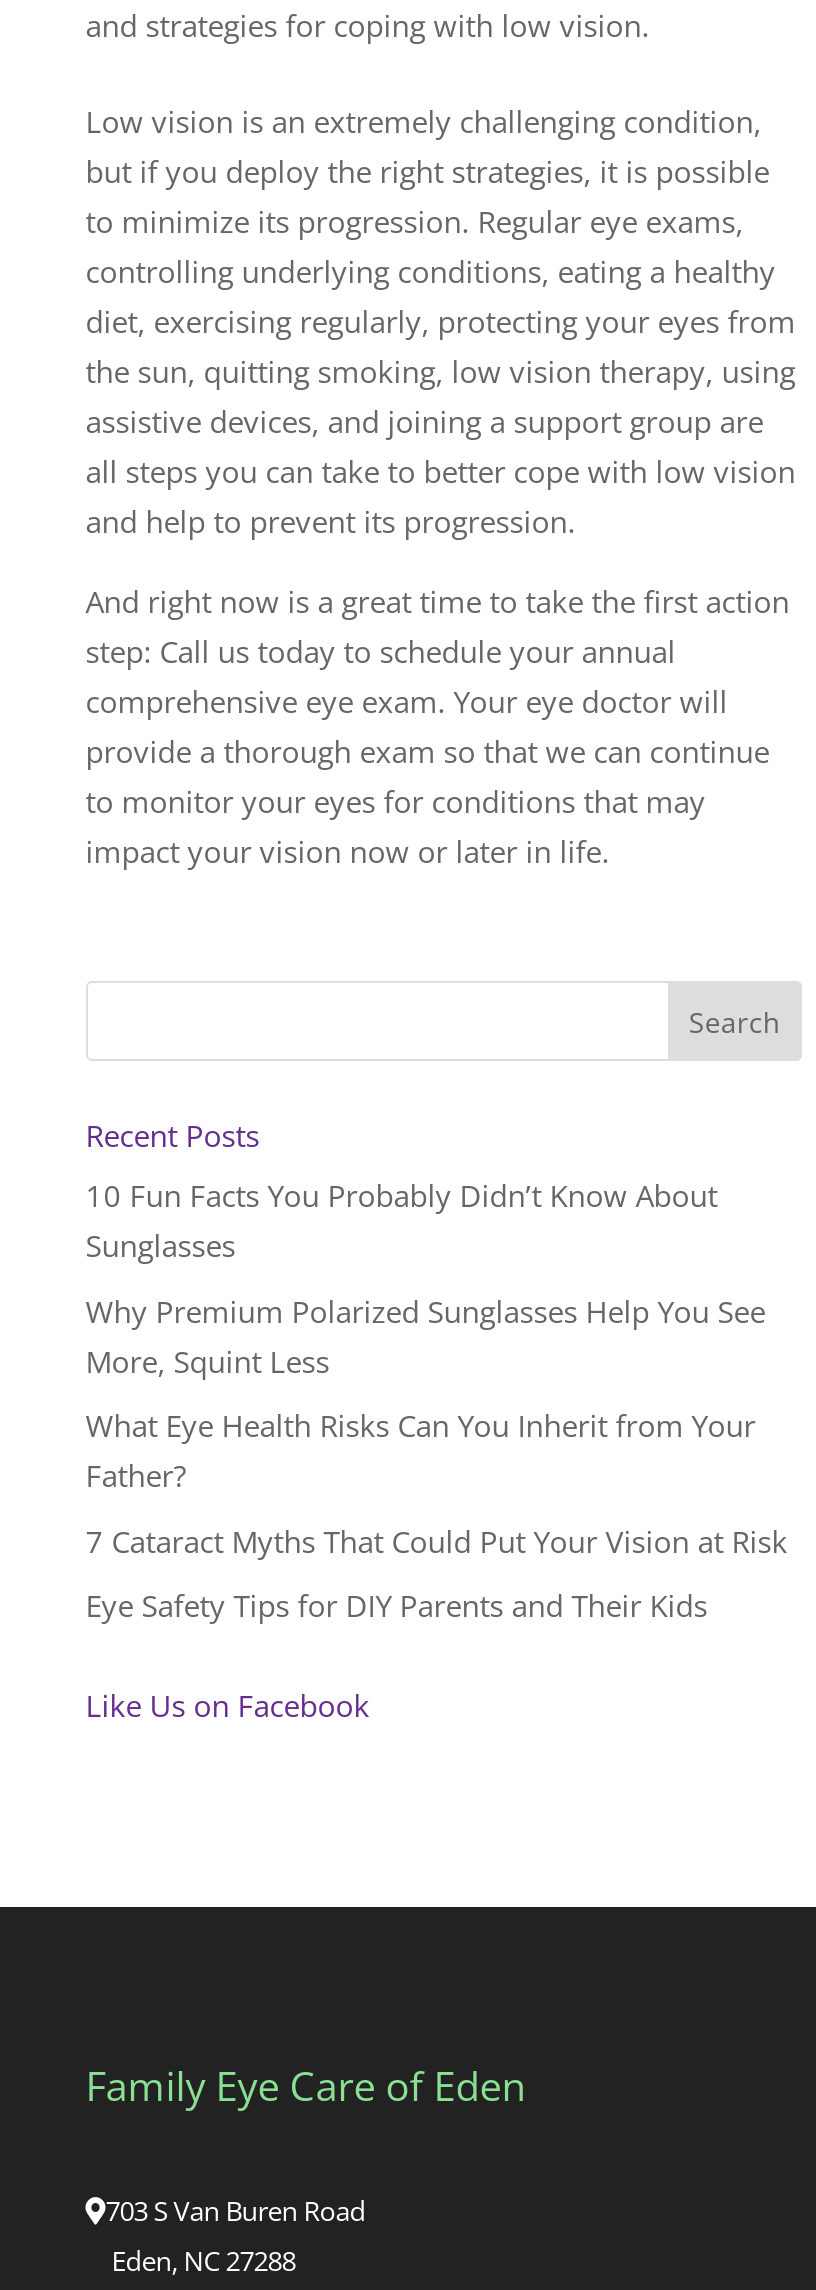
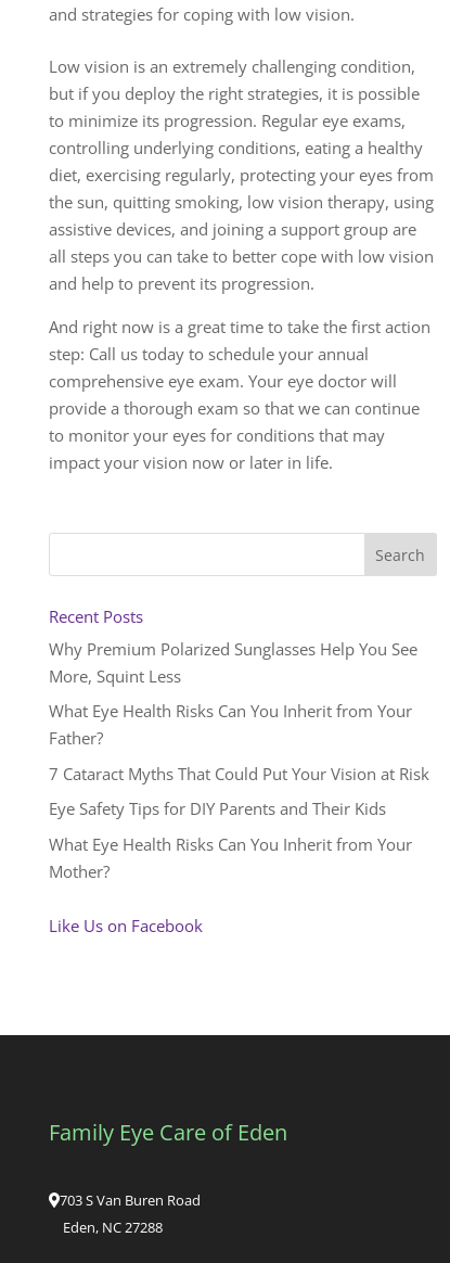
[86,1176,718,1266] 10 Fun Facts You Probably Didn’t Know About | Sunglasses -> none
moved [86,1291,788,1626] -> [49,638,429,820]: Why Premium Polarized Sunglasses Help You See | More, Squint Less | What Eye Health Risks Can You Inherit from Your | Father? | 7 Cataract Myths That Could Put Your Vision at Risk | Eye Safety Tips for DIY Parents and Their Kids
none -> [49,833,412,882] What Eye Health Risks Can You Inherit from Your | Mother?

